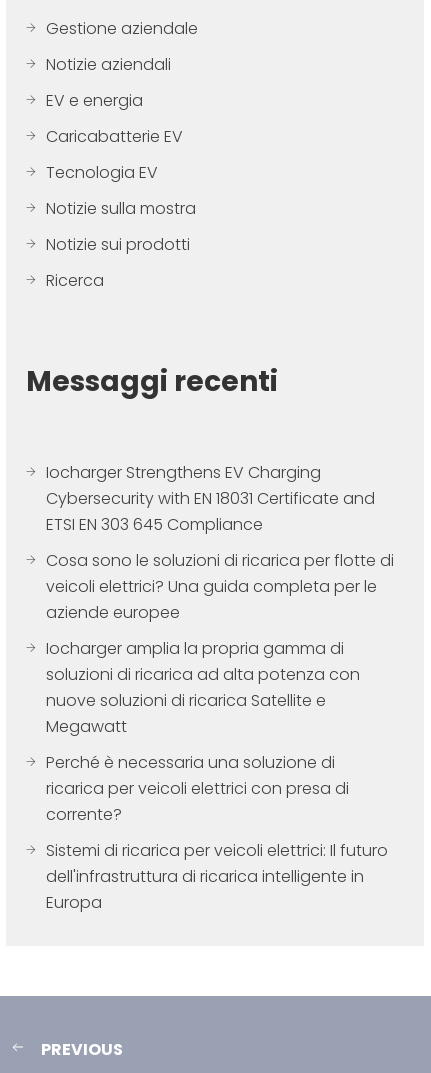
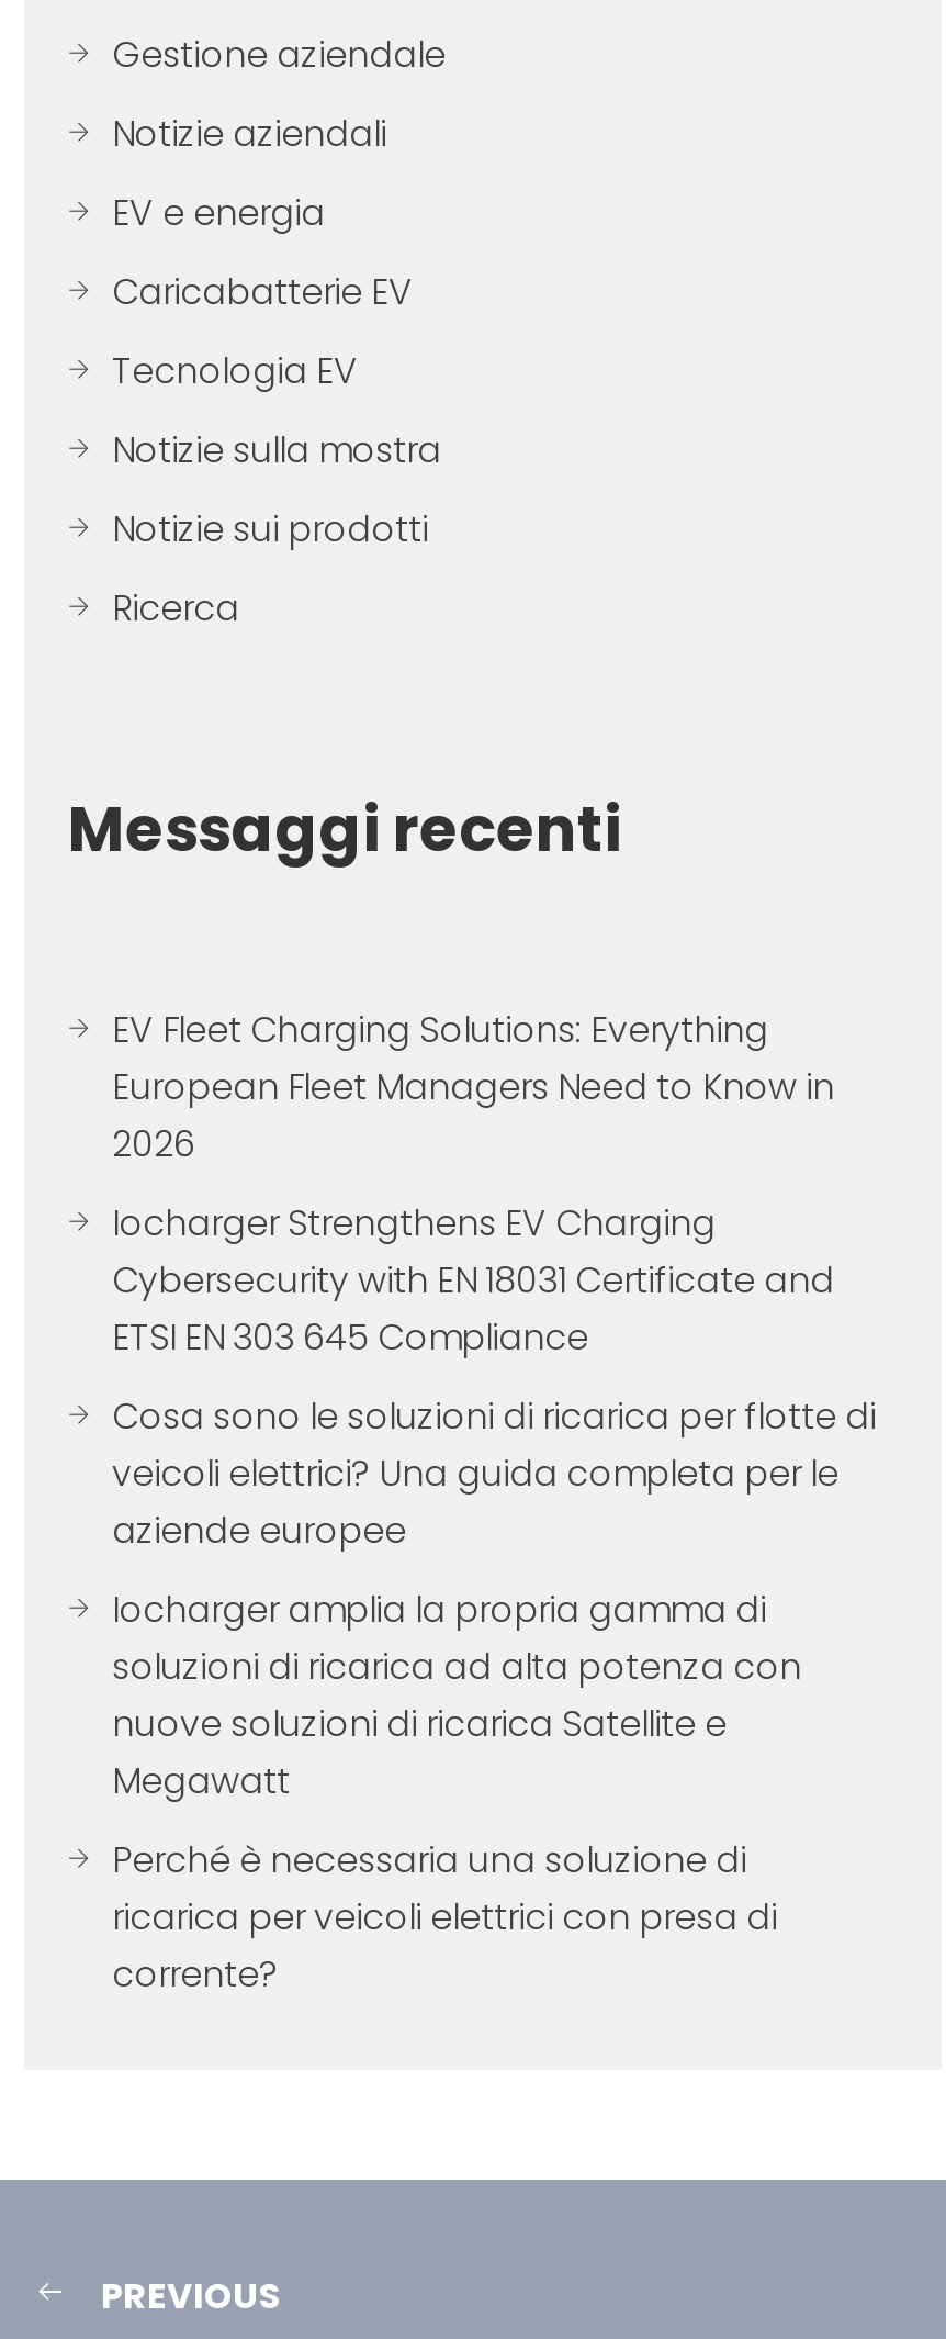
none -> [112,1005,834,1169] EV Fleet Charging Solutions: Everything | European Fleet Managers Need to Know in | 2026
moved [46,461,394,826] -> [112,1198,876,1999]: Iocharger Strengthens EV Charging | Cybersecurity with EN 18031 Certificate and | ETSI EN 303 645 Compliance | ... | ricarica per veicoli elettrici con presa di | corrente?
[46,839,388,914] Sistemi di ricarica per veicoli elettrici: Il futuro | dell'infrastruttura di ricarica intelligente in | Europa -> none

